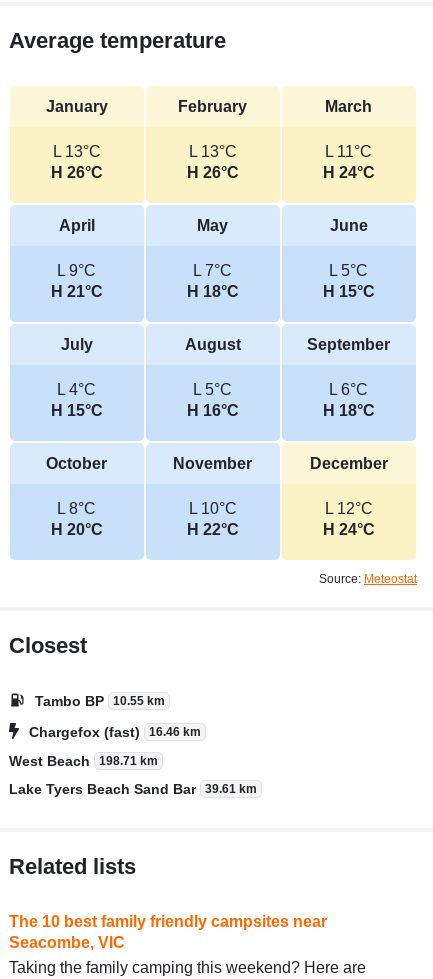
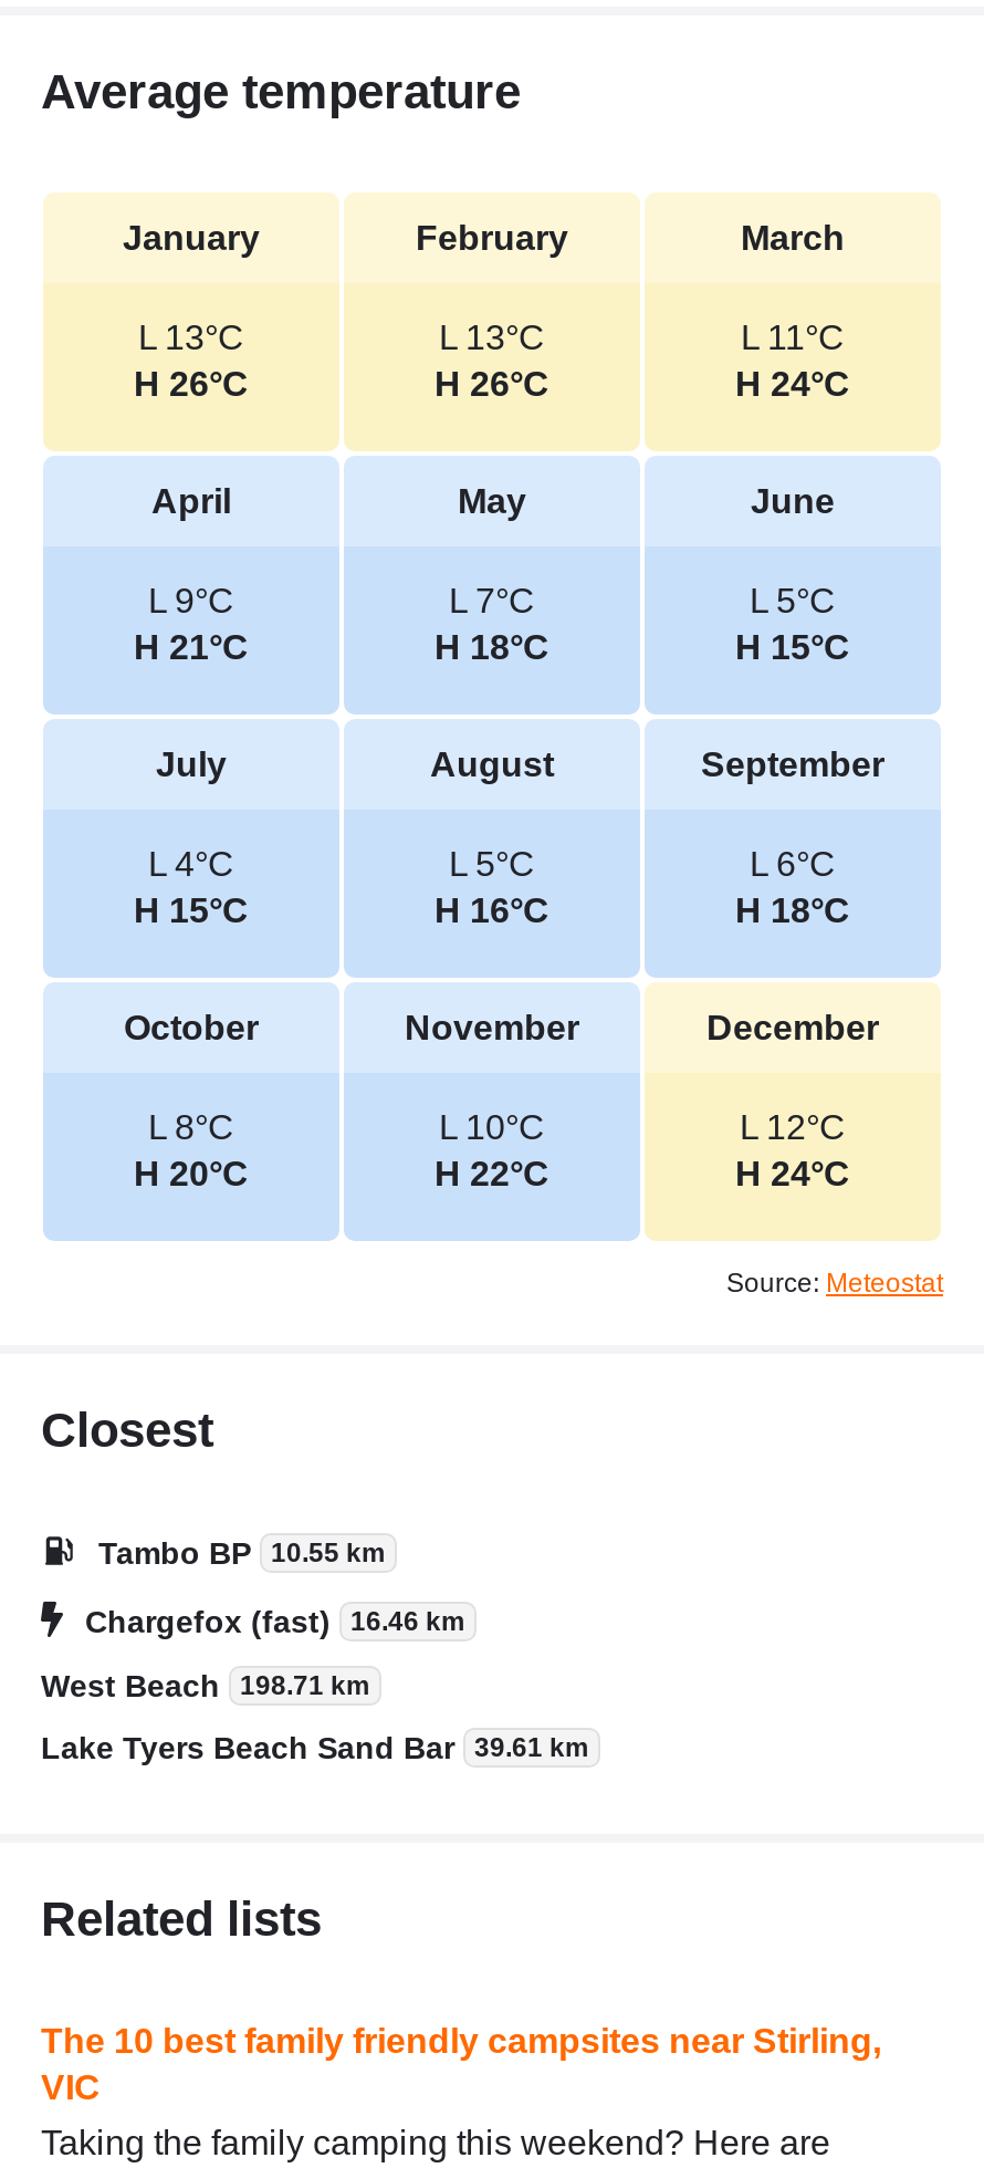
[9,913,327,951] The 10 best family friendly campsites near | Seacombe, VIC -> [41,2022,881,2106] The 10 best family friendly campsites near Stirling, | VIC

